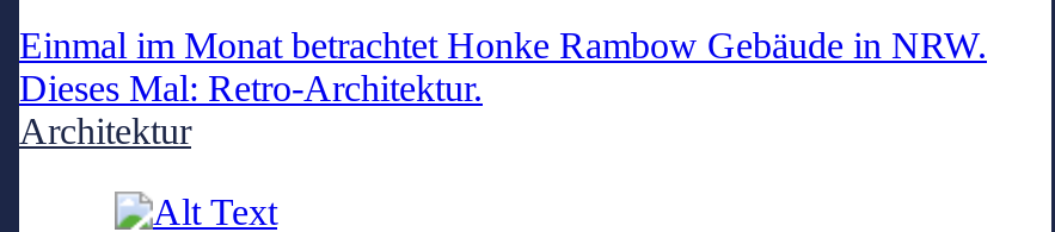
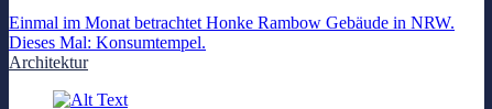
[19,68,483,108] Dieses Mal: Retro-Architektur. -> [9,33,206,52] Dieses Mal: Konsumtempel.

